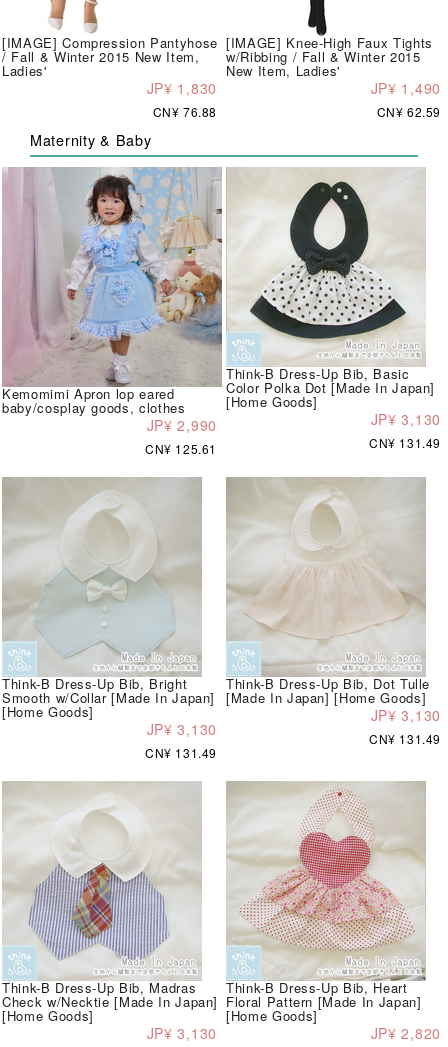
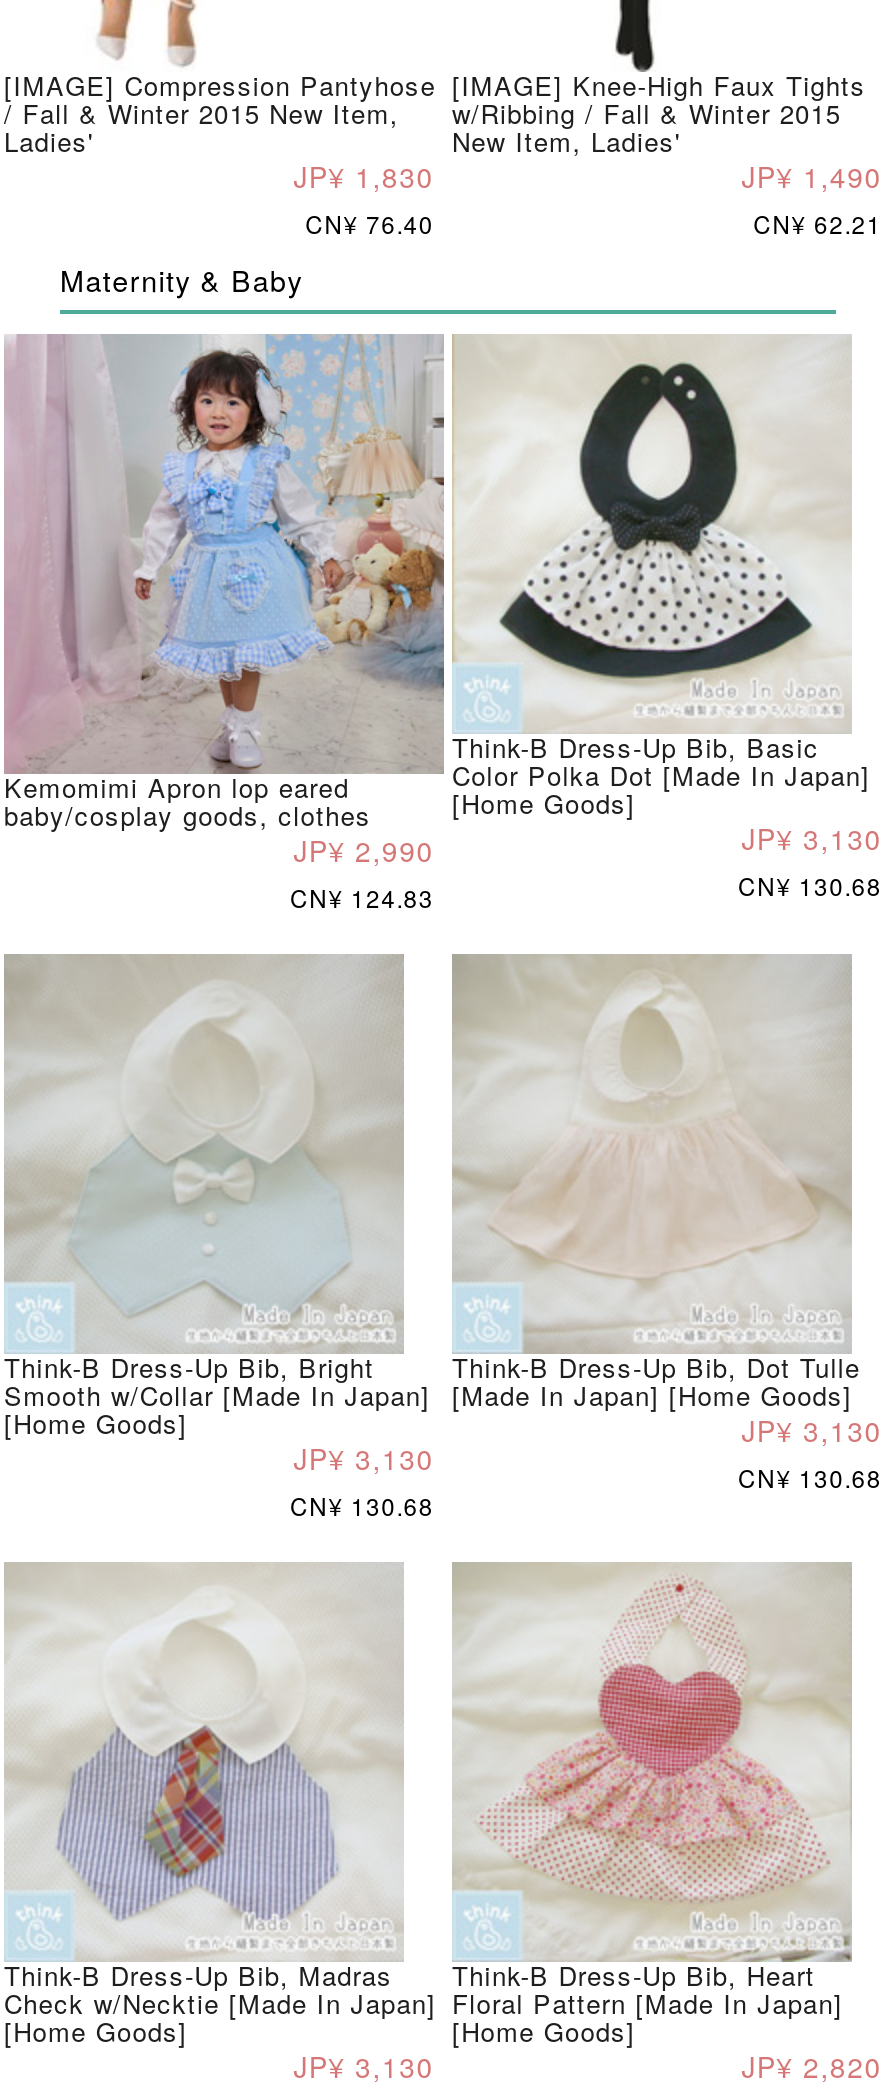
[153,103,217,120] CN¥ 76.88 -> [305,206,434,240] CN¥ 76.40
[377,103,441,120] CN¥ 62.59 -> [753,206,882,240] CN¥ 62.21
[369,434,441,451] CN¥ 131.49 -> [738,868,882,902] CN¥ 130.68
[145,440,217,457] CN¥ 125.61 -> [290,880,434,914] CN¥ 124.83
[369,730,441,747] CN¥ 131.49 -> [738,1460,882,1494] CN¥ 130.68
[145,744,217,761] CN¥ 131.49 -> [290,1488,434,1522] CN¥ 130.68

